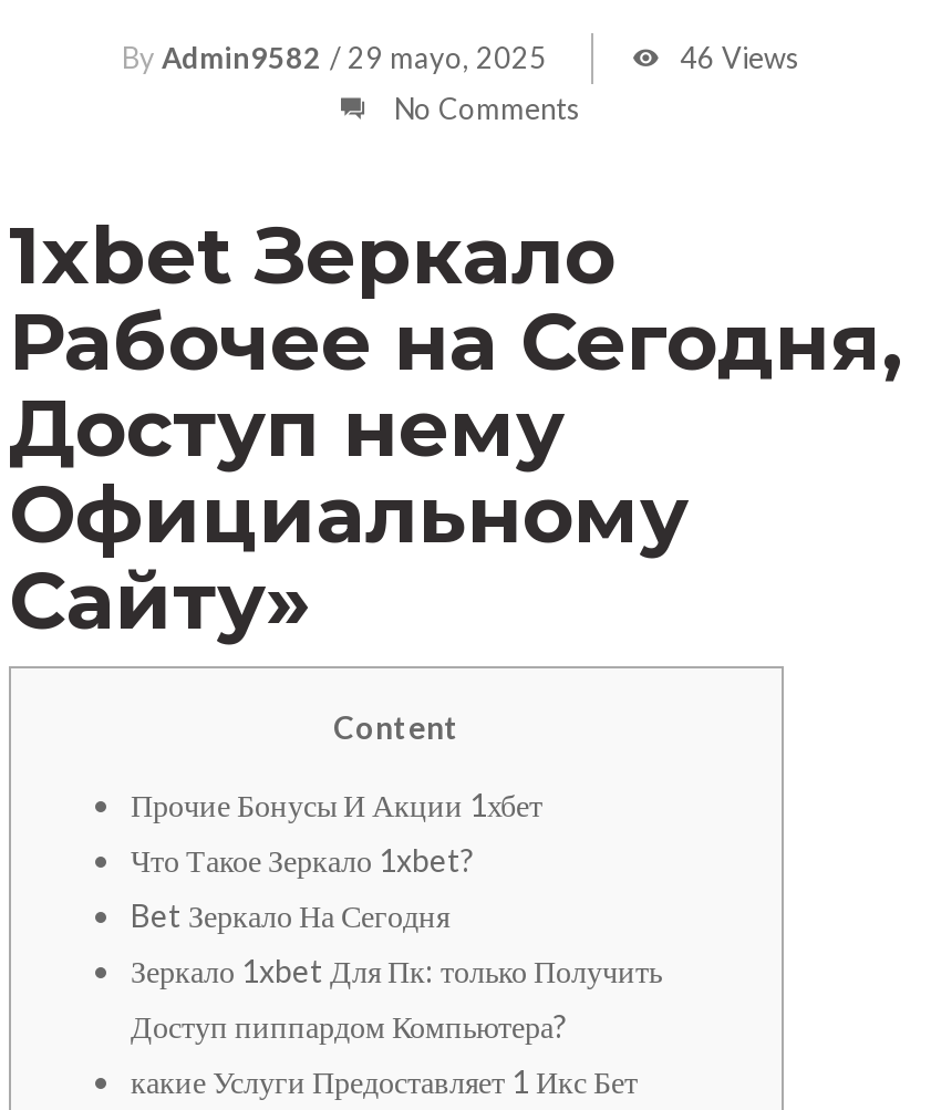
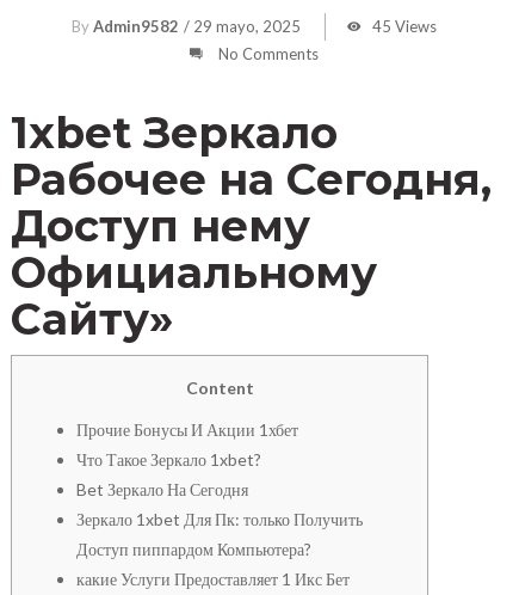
[680,39,799,75] 46 Views -> [372,16,437,35] 45 Views

